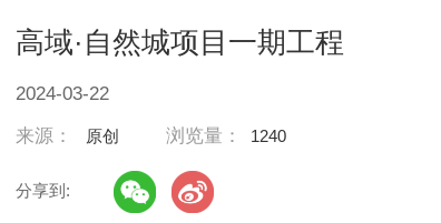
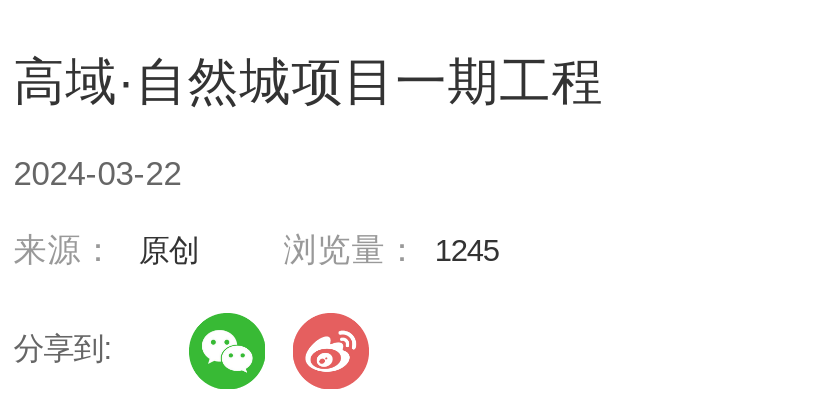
[166,125,286,147] 浏览量： 1240 -> [283,231,499,269] 浏览量： 1245

